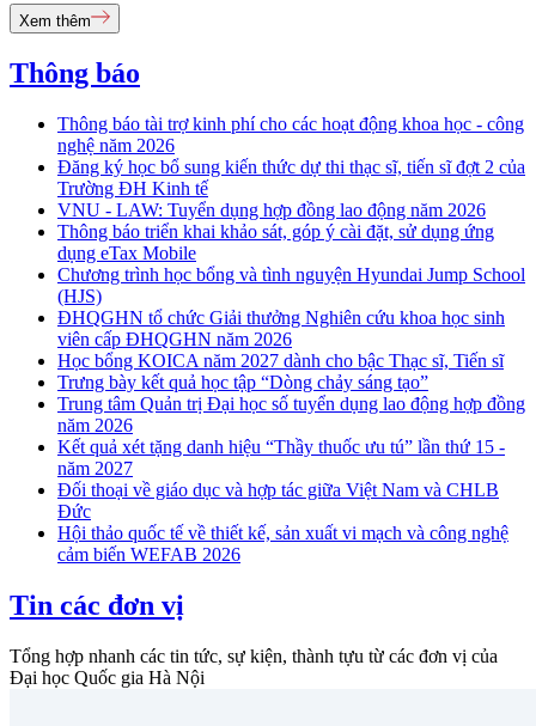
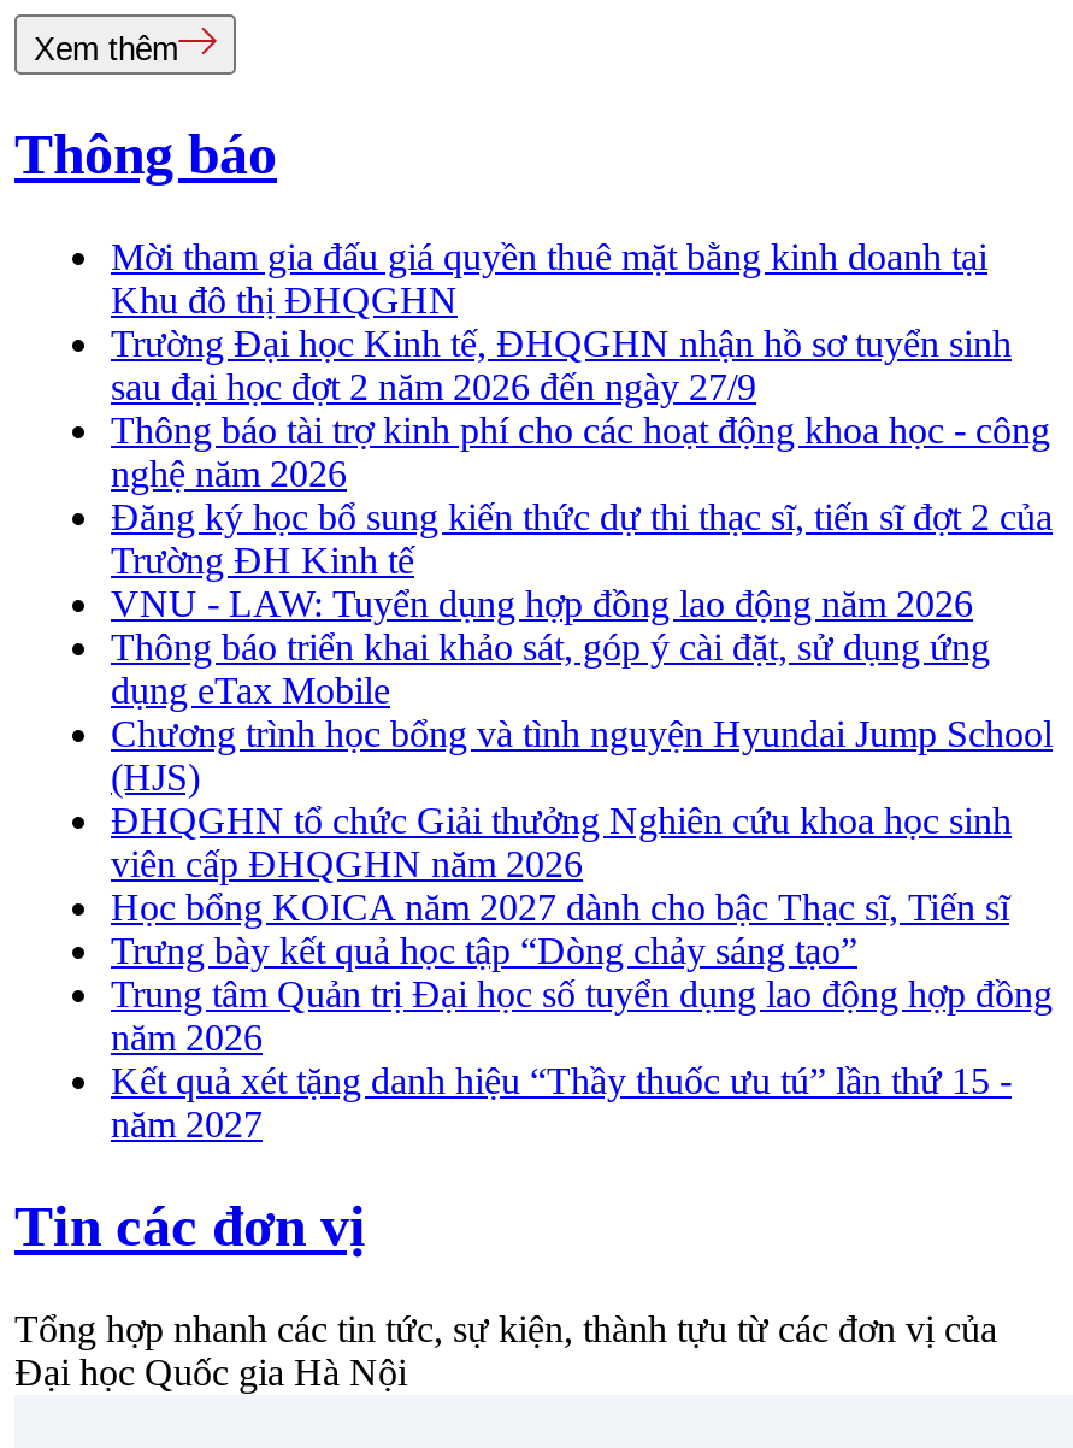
none -> [111,237,1012,408] Mời tham gia đấu giá quyền thuê mặt bằng kinh doanh tại | Khu đô thị ĐHQGHN | Trường Đại học Kinh tế, ĐHQGHN nhận hồ sơ tuyển sinh | sau đại học đợt 2 năm 2026 đến ngày 27/9
moved [57,114,525,479] -> [111,410,1053,1145]: Thông báo tài trợ kinh phí cho các hoạt động khoa học - công | nghệ năm 2026 | Đăng ký học bổ sung kiến thức dự thi thạc sĩ, tiến sĩ đợt 2 của | ... | Kết quả xét tặng danh hiệu “Thầy thuốc ưu tú” lần thứ 15 - | năm 2027
[57,480,508,565] Đối thoại về giáo dục và hợp tác giữa Việt Nam và CHLB | Đức | Hội thảo quốc tế về thiết kế, sản xuất vi mạch và công nghệ | cảm biến WEFAB 2026 -> none

